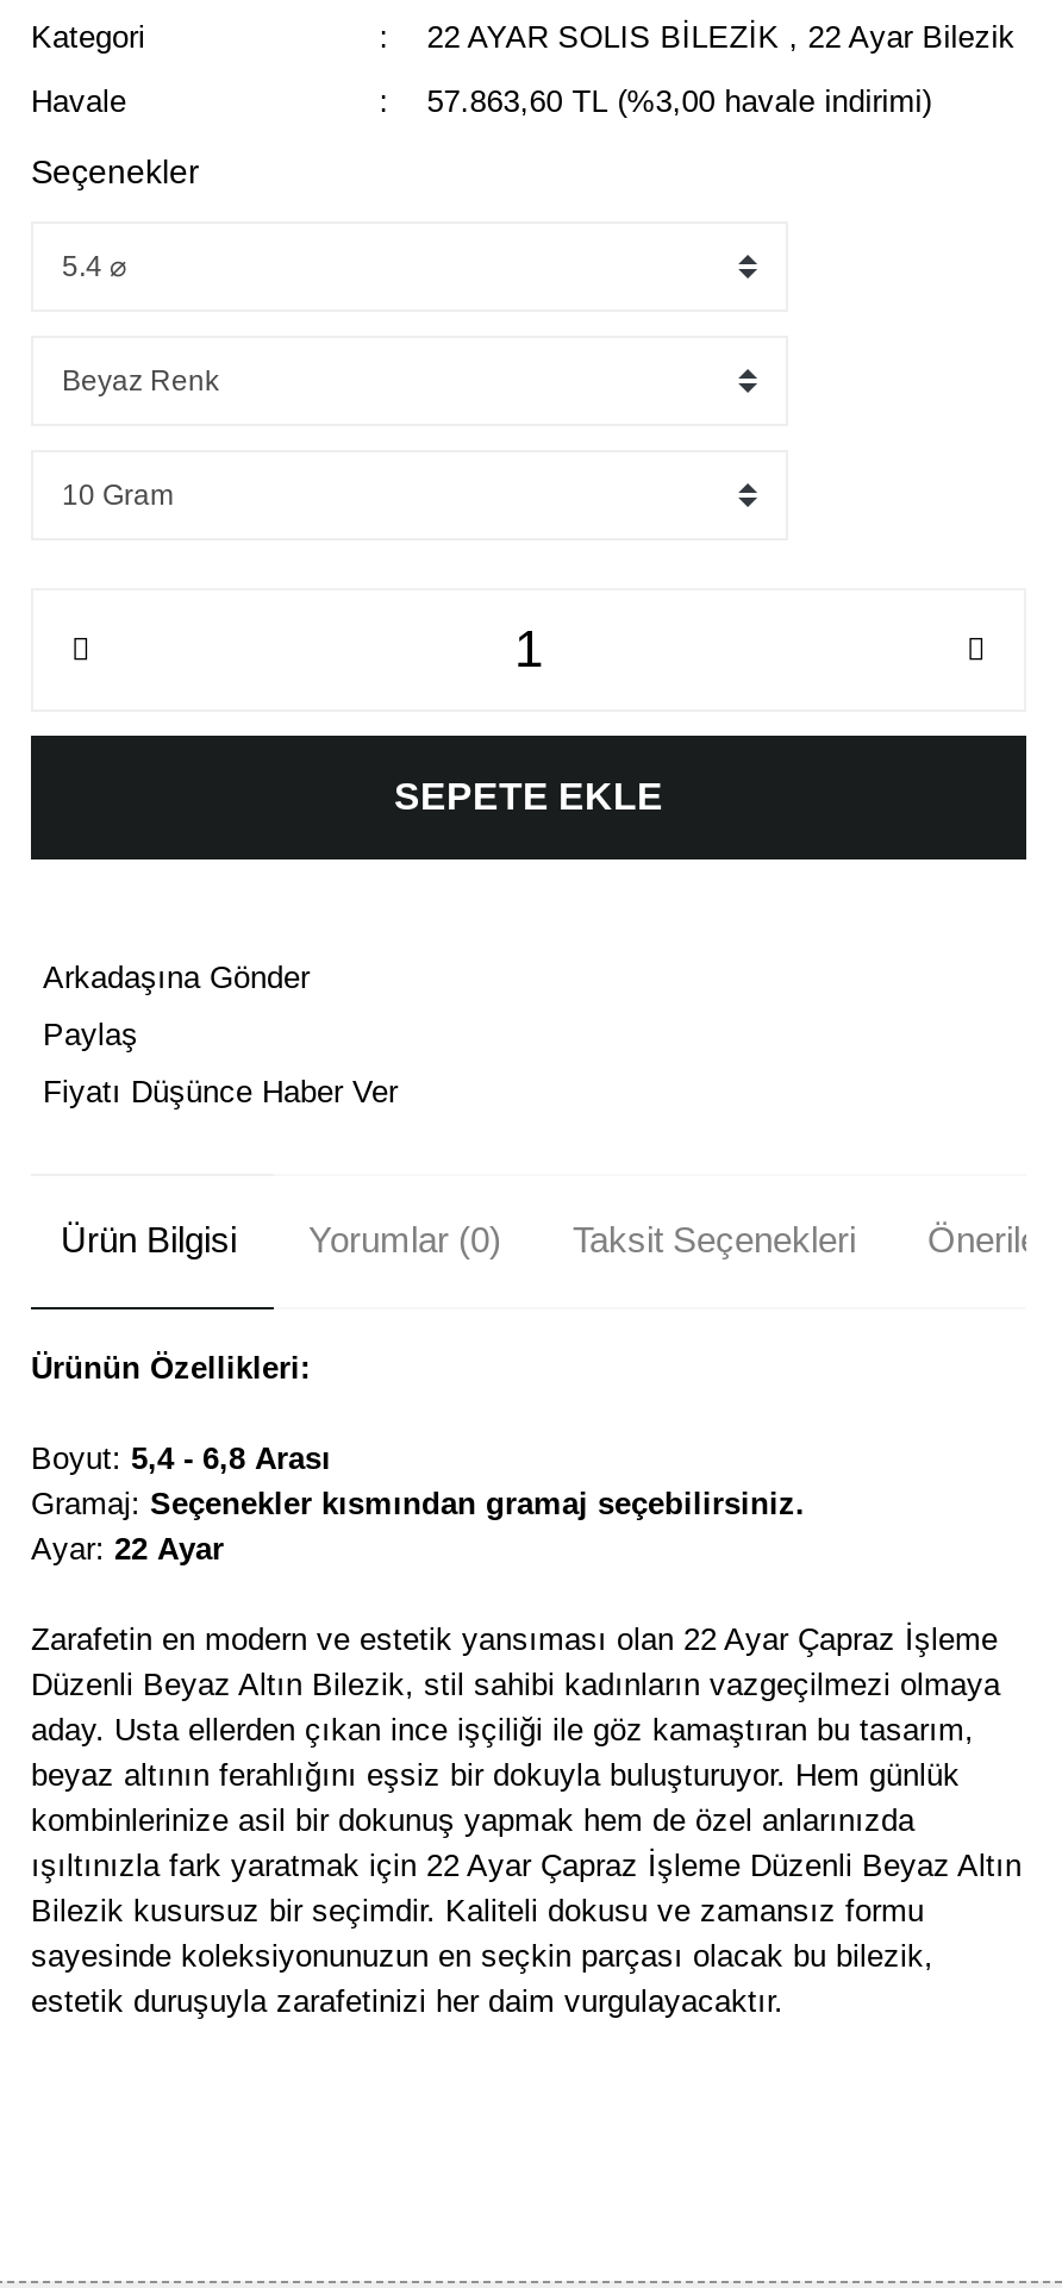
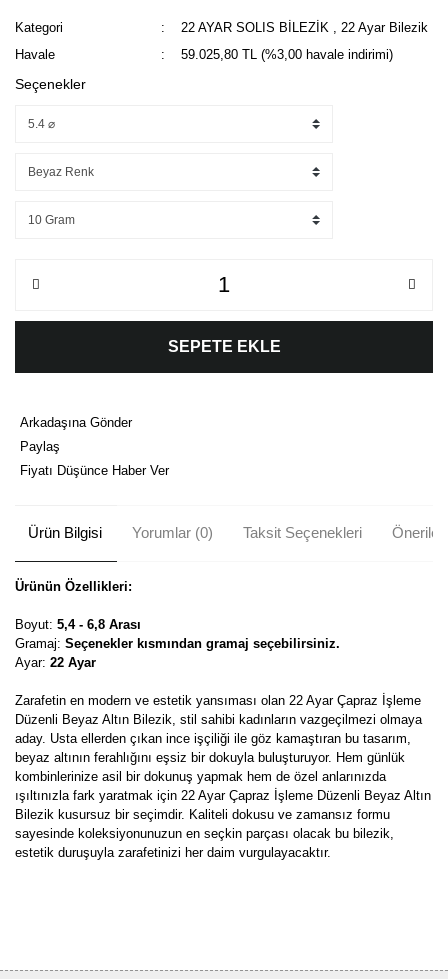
[427,82,932,118] 57.863,60 TL (%3,00 havale indirimi) -> [181,46,393,61] 59.025,80 TL (%3,00 havale indirimi)

